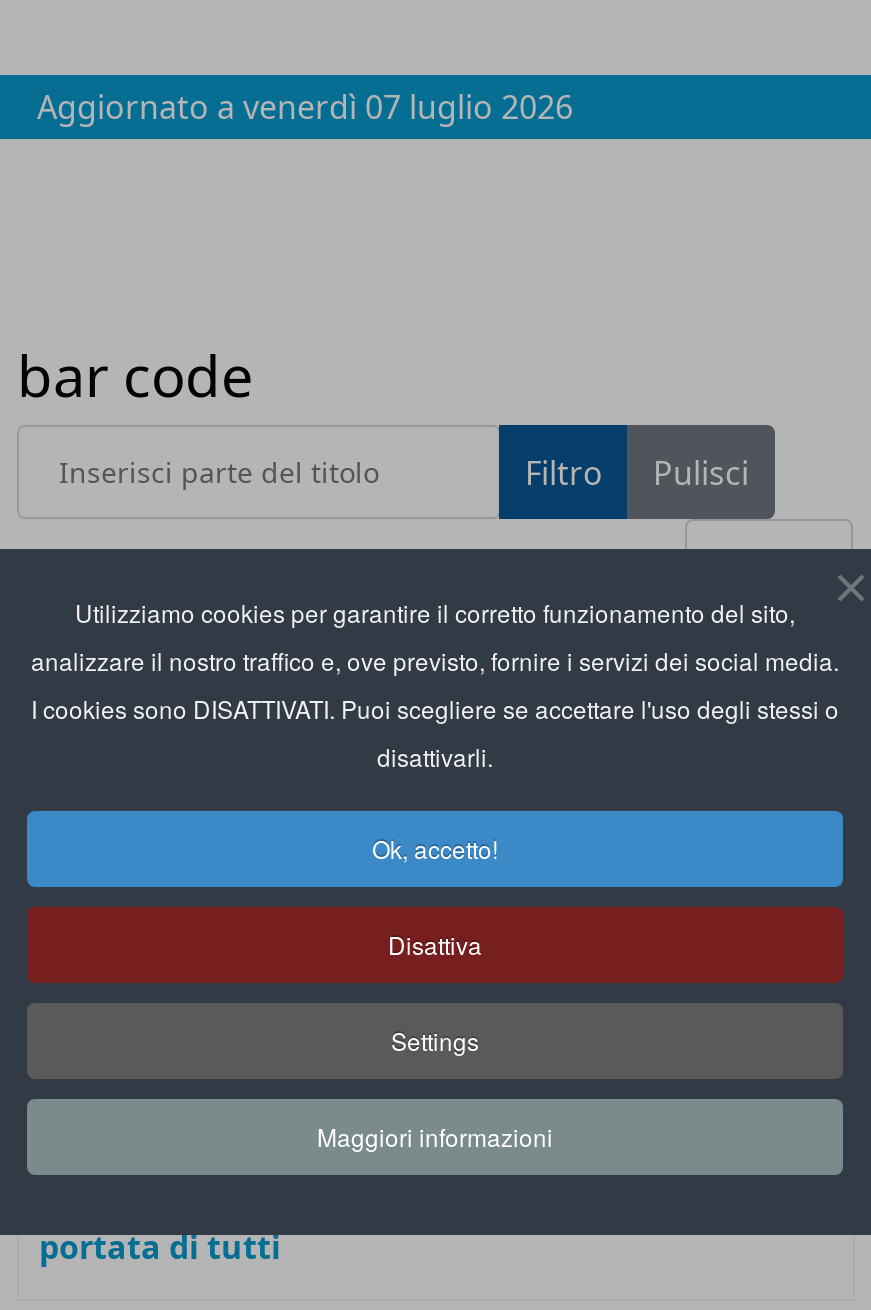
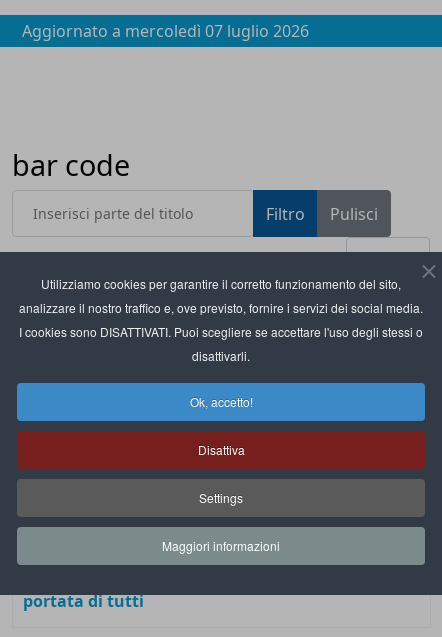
[37,85,573,129] Aggiornato a venerdì 07 luglio 2026 -> [22,20,309,42] Aggiornato a mercoledì 07 luglio 2026

